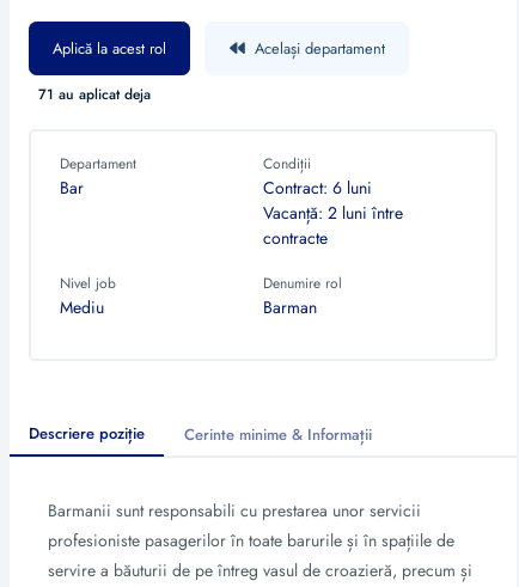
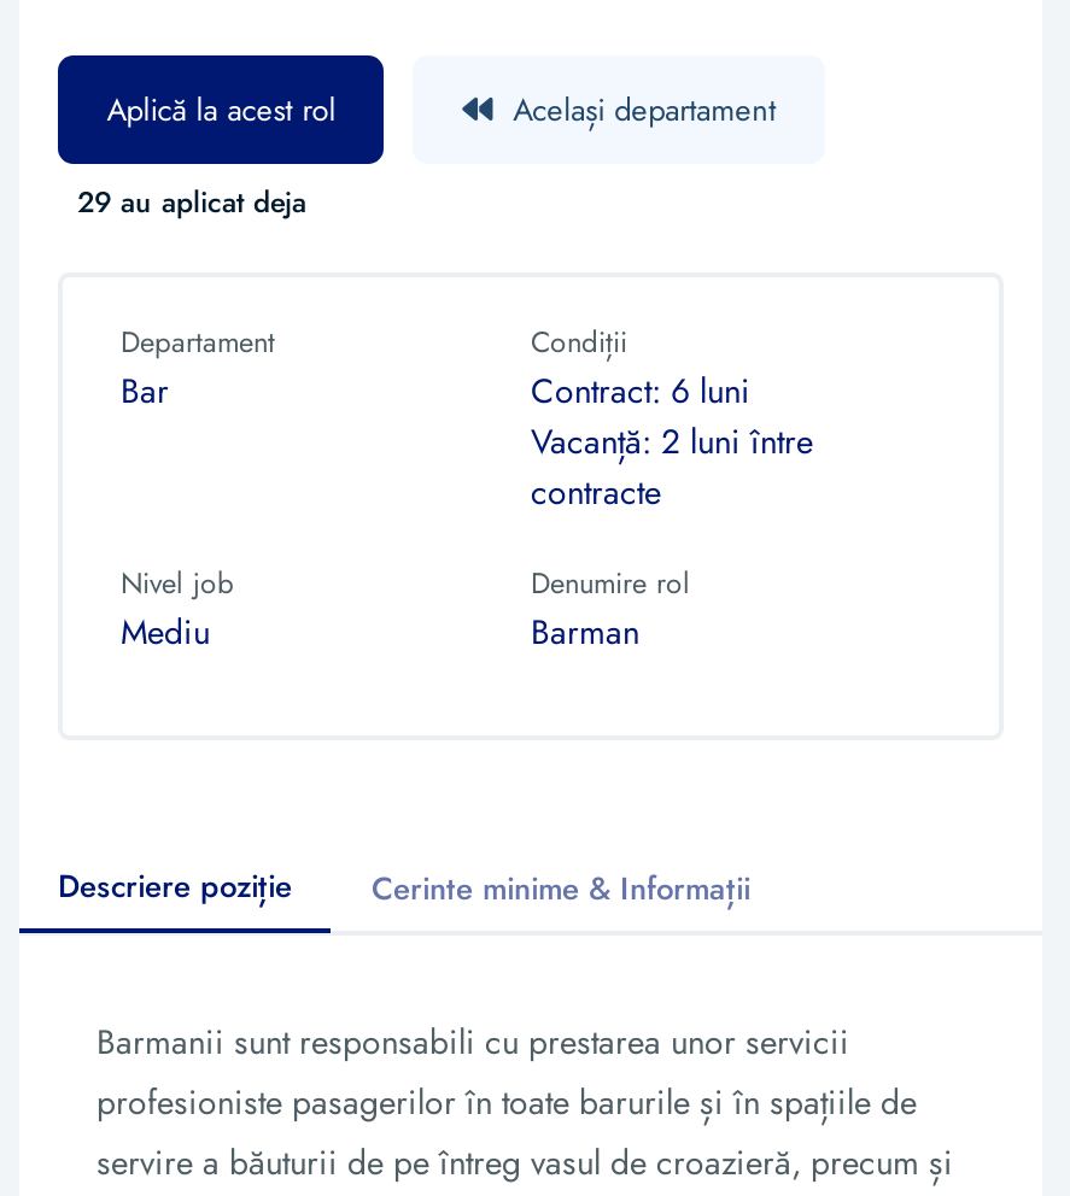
[38,84,151,105] 71 au aplicat deja -> [77,181,306,224] 29 au aplicat deja

